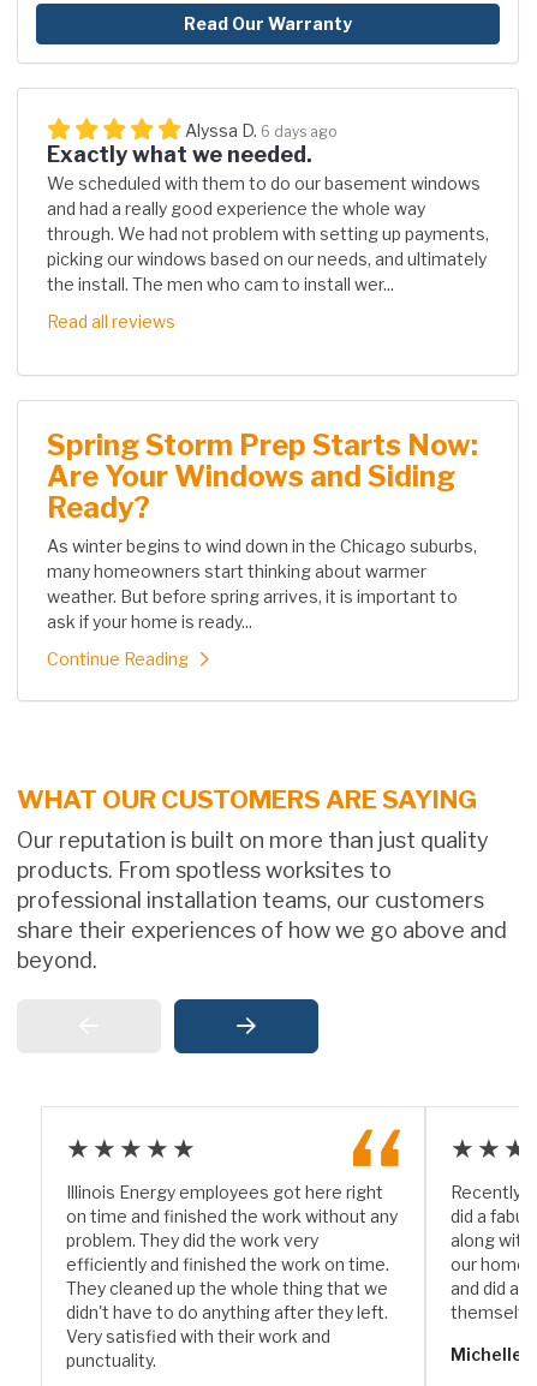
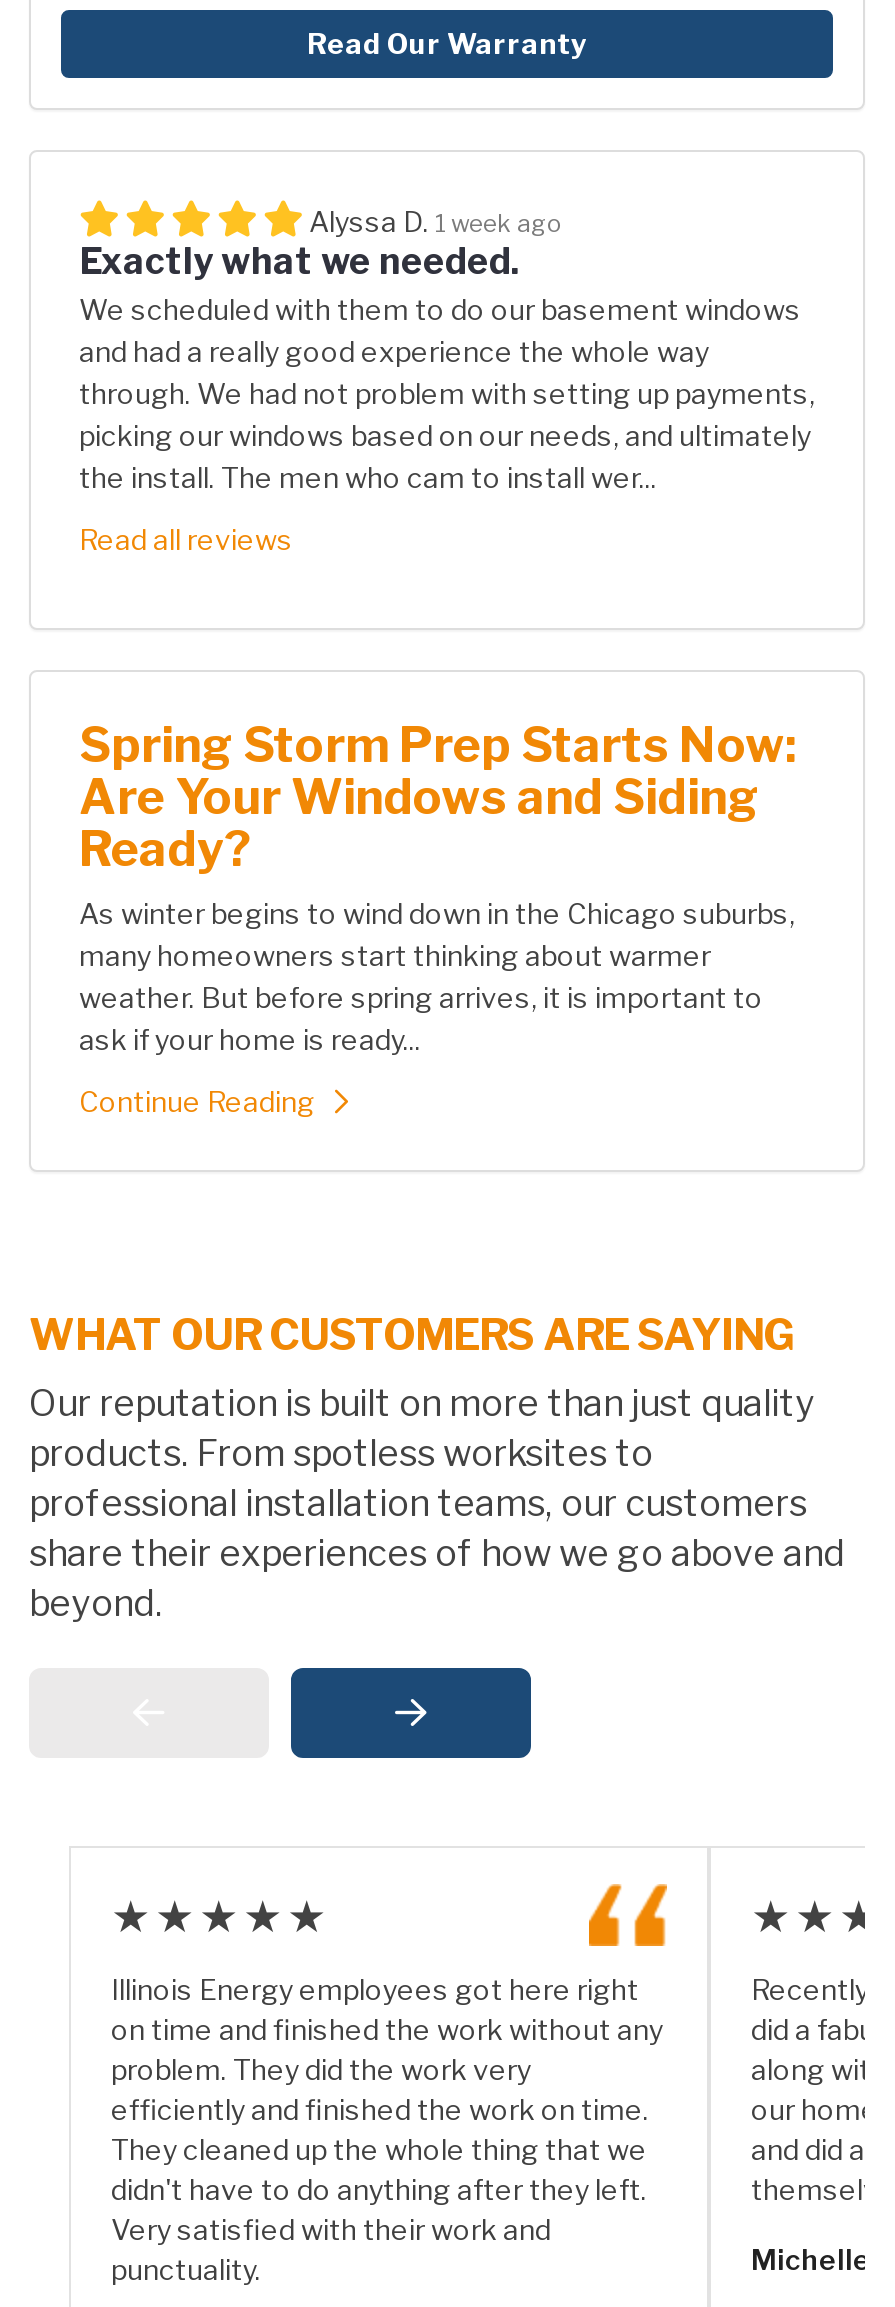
[185,120,336,140] Alyssa D. 6 days ago -> [309,203,561,237] Alyssa D. 1 week ago

